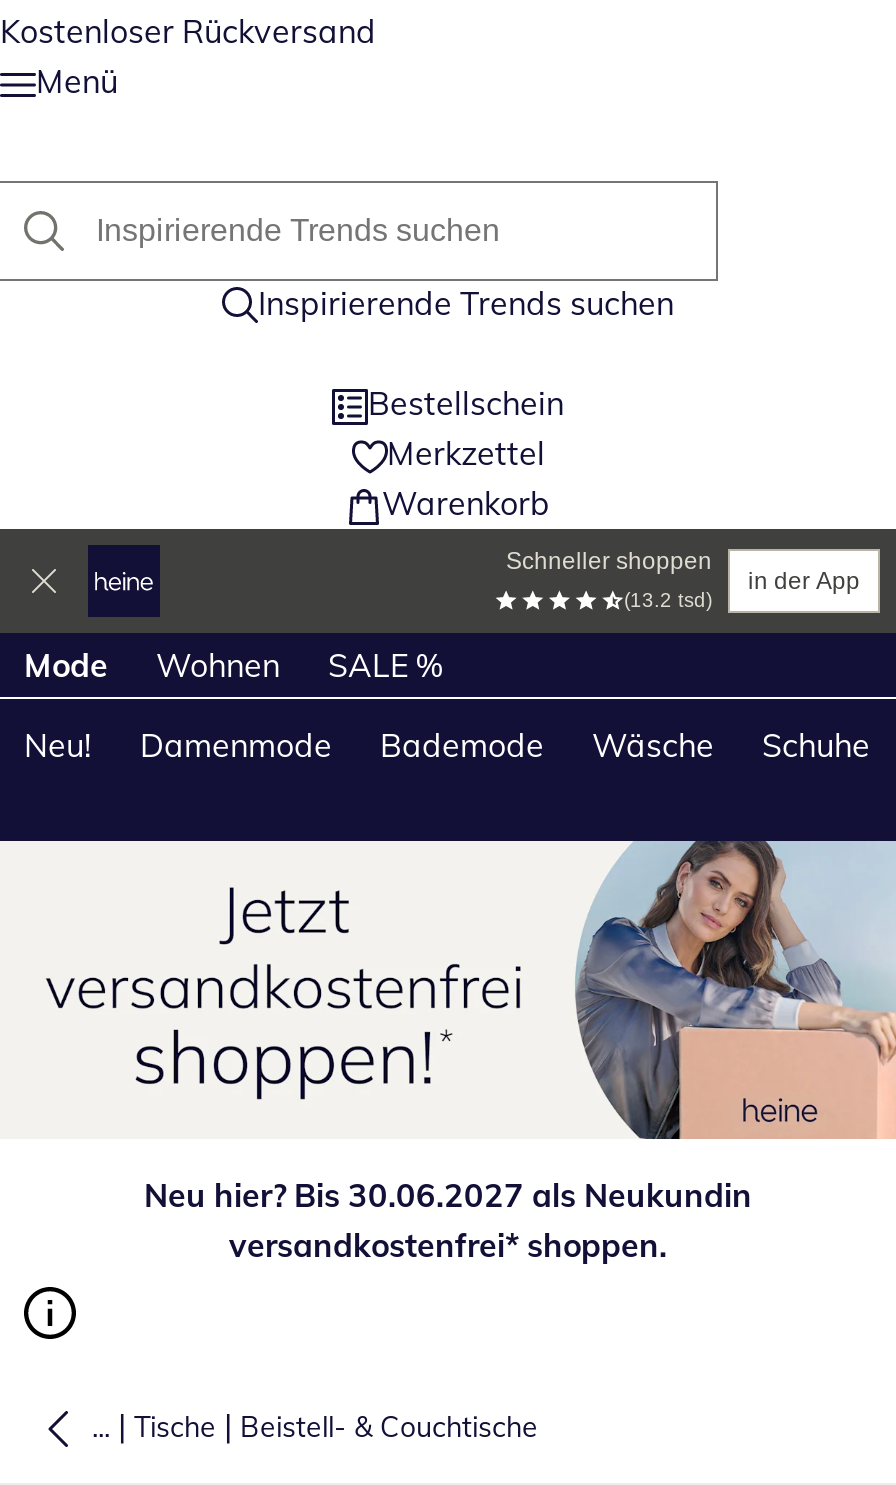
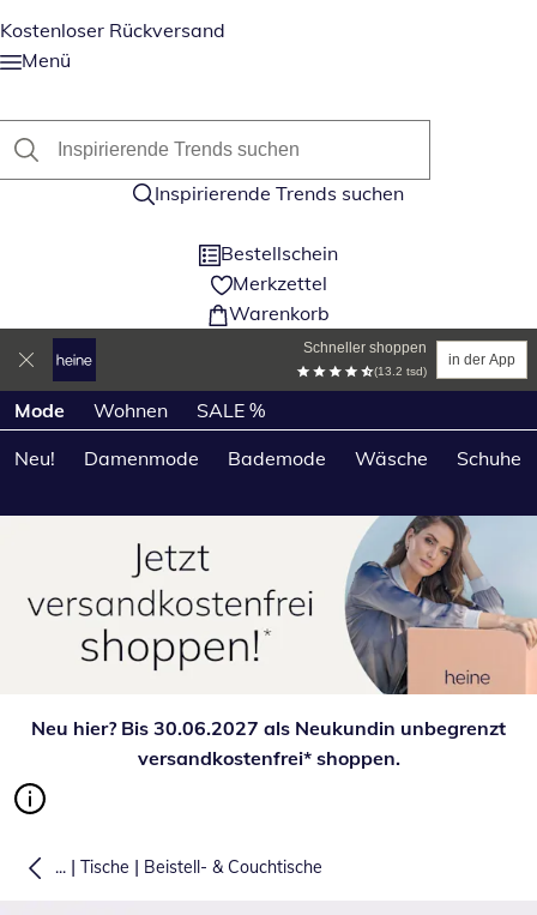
[144,1175,752,1215] Neu hier? Bis 30.06.2027 als Neukundin -> [31,716,506,740] Neu hier? Bis 30.06.2027 als Neukundin unbegrenzt

